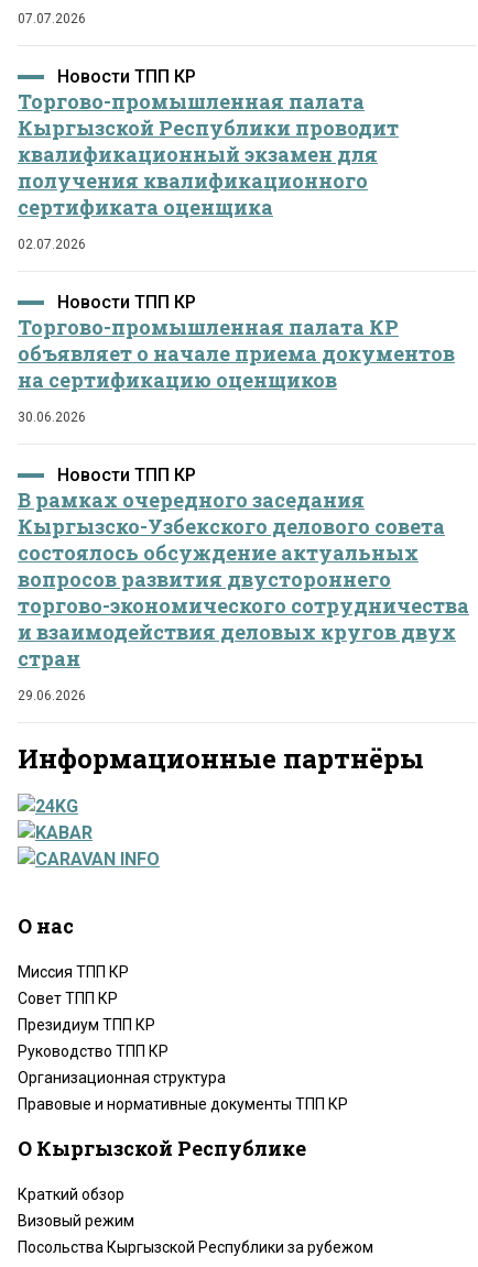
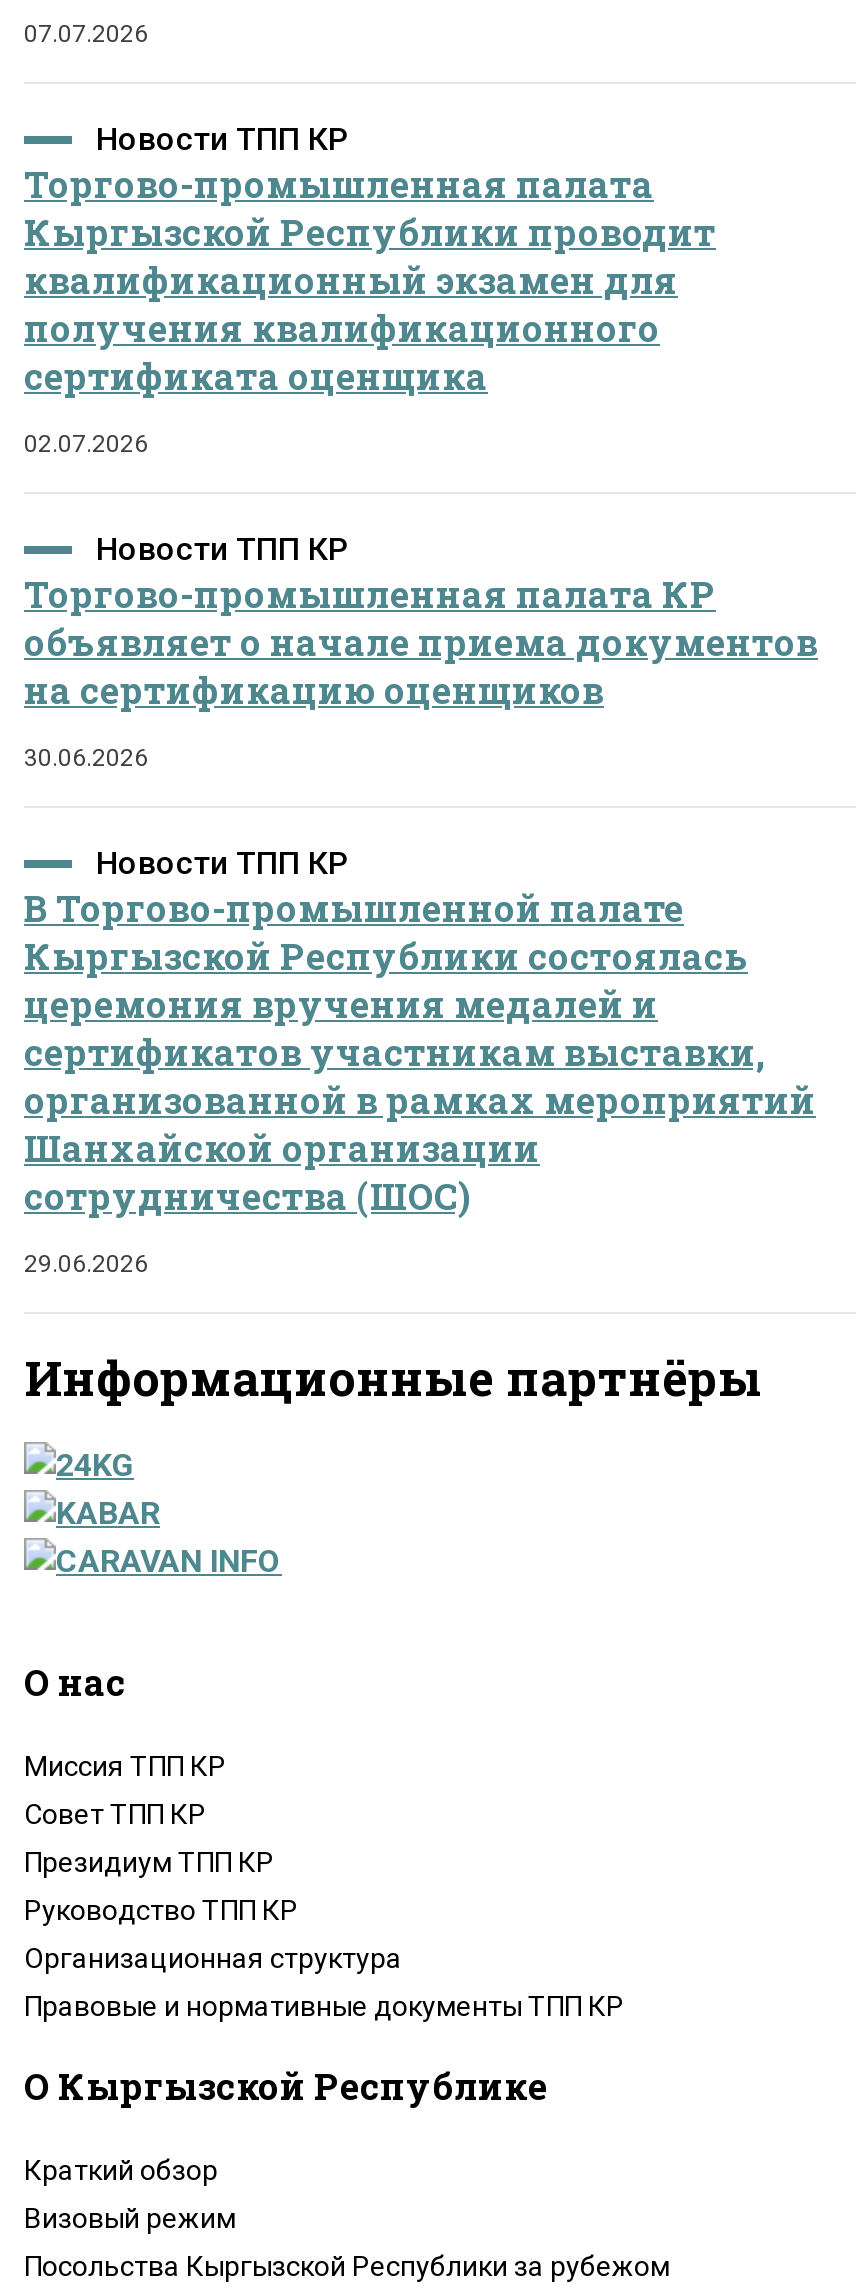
[18,487,469,672] В рамках очередного заседания | Кыргызско-Узбекского делового совета | состоялось обсуждение актуальных | вопросов развития двустороннего | торгово-экономического сотрудничества | и взаимодействия деловых кругов двух | стран -> [24,885,816,1221] В Торгово-промышленной палате | Кыргызской Республики состоялась | церемония вручения медалей и | сертификатов участникам выставки, | организованной в рамках мероприятий | Шанхайской организации | сотрудничества (ШОС)

